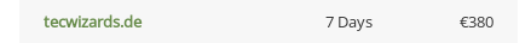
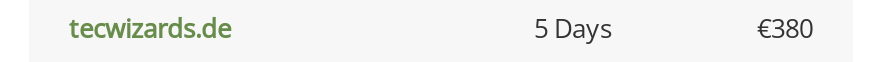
[325,11,372,32] 7 Days -> [534,10,612,46] 5 Days

